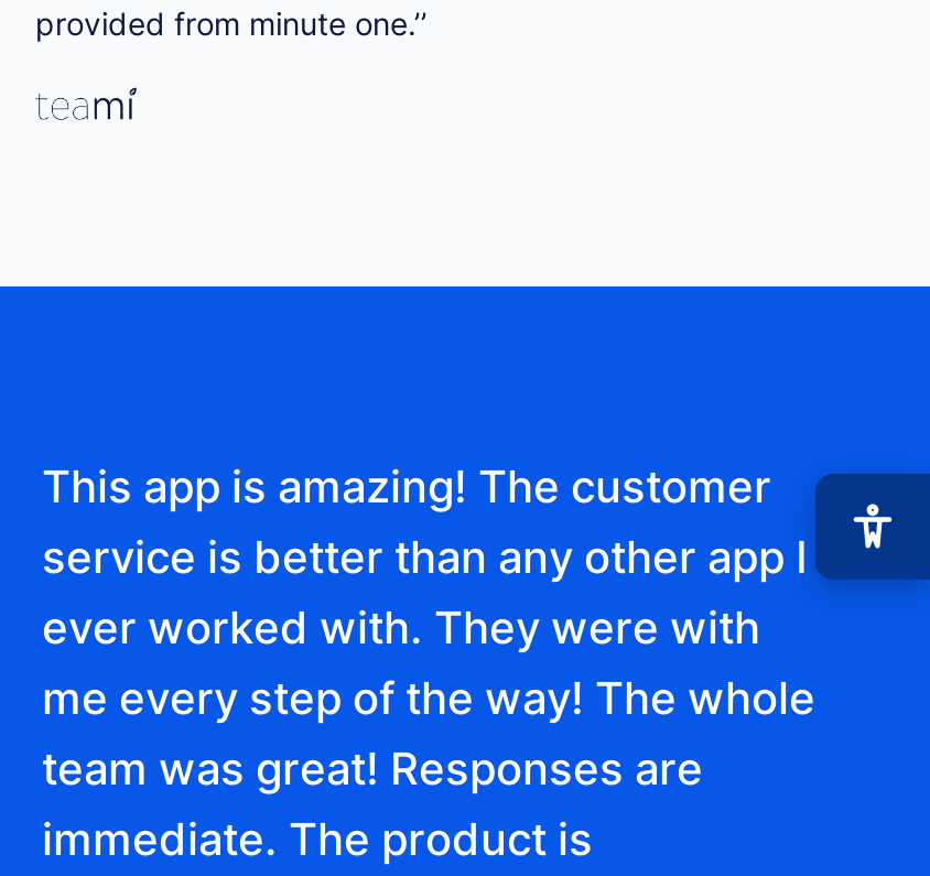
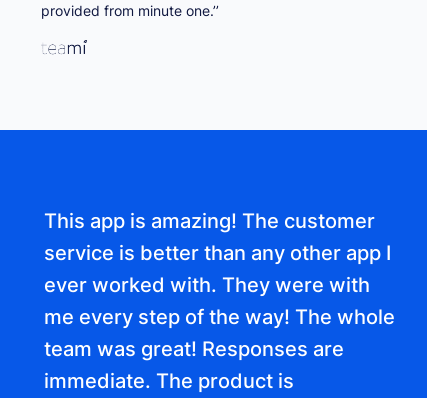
[813,472,923,588] [image] -> none

